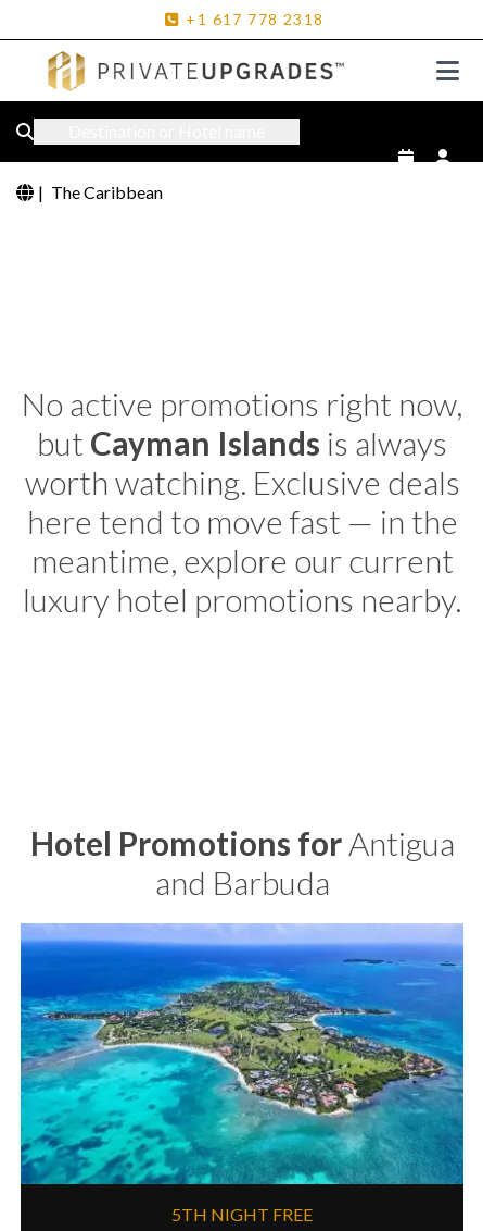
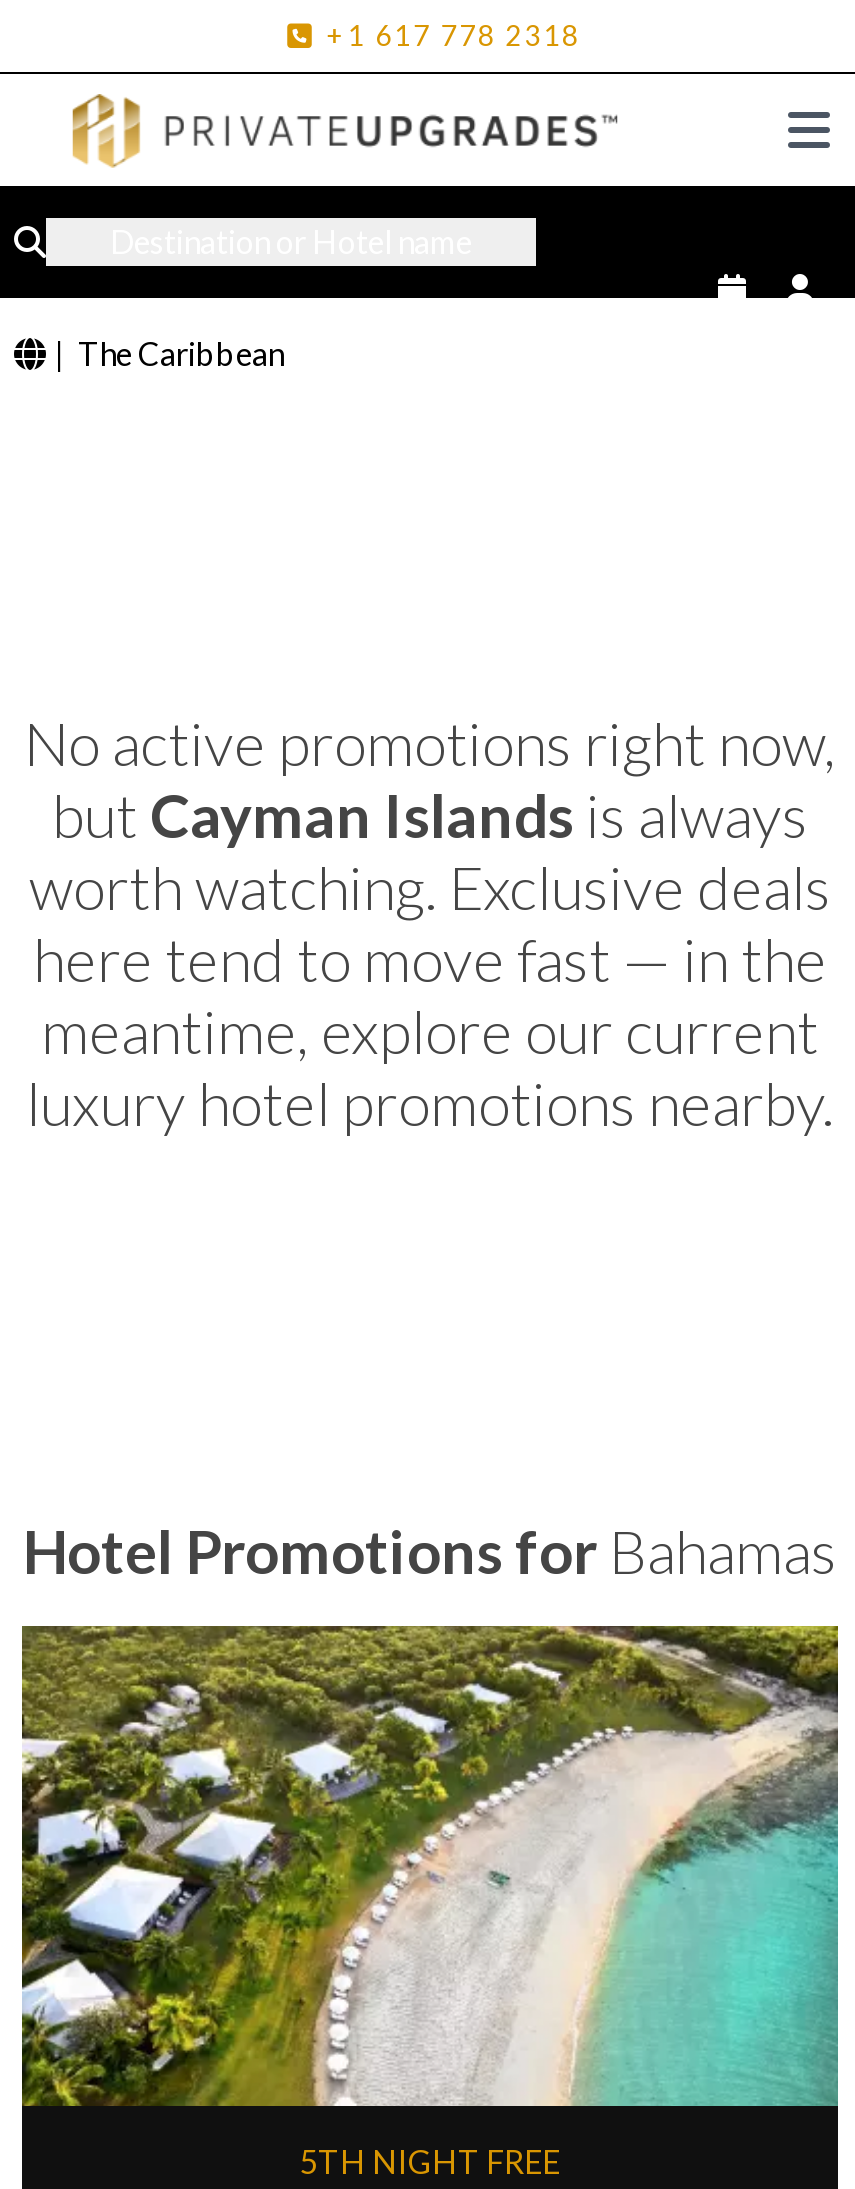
[30,823,454,902] Hotel Promotions for Antigua | and Barbuda -> [23,1514,837,1586] Hotel Promotions for Bahamas
[20,923,465,1185] [image] -> [20,1624,840,2108] [image]

